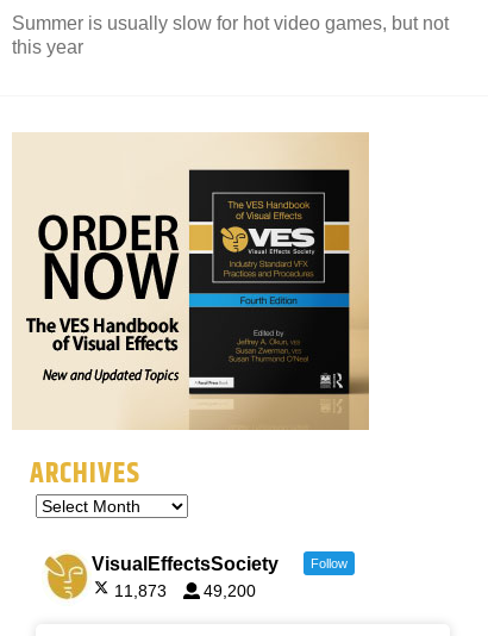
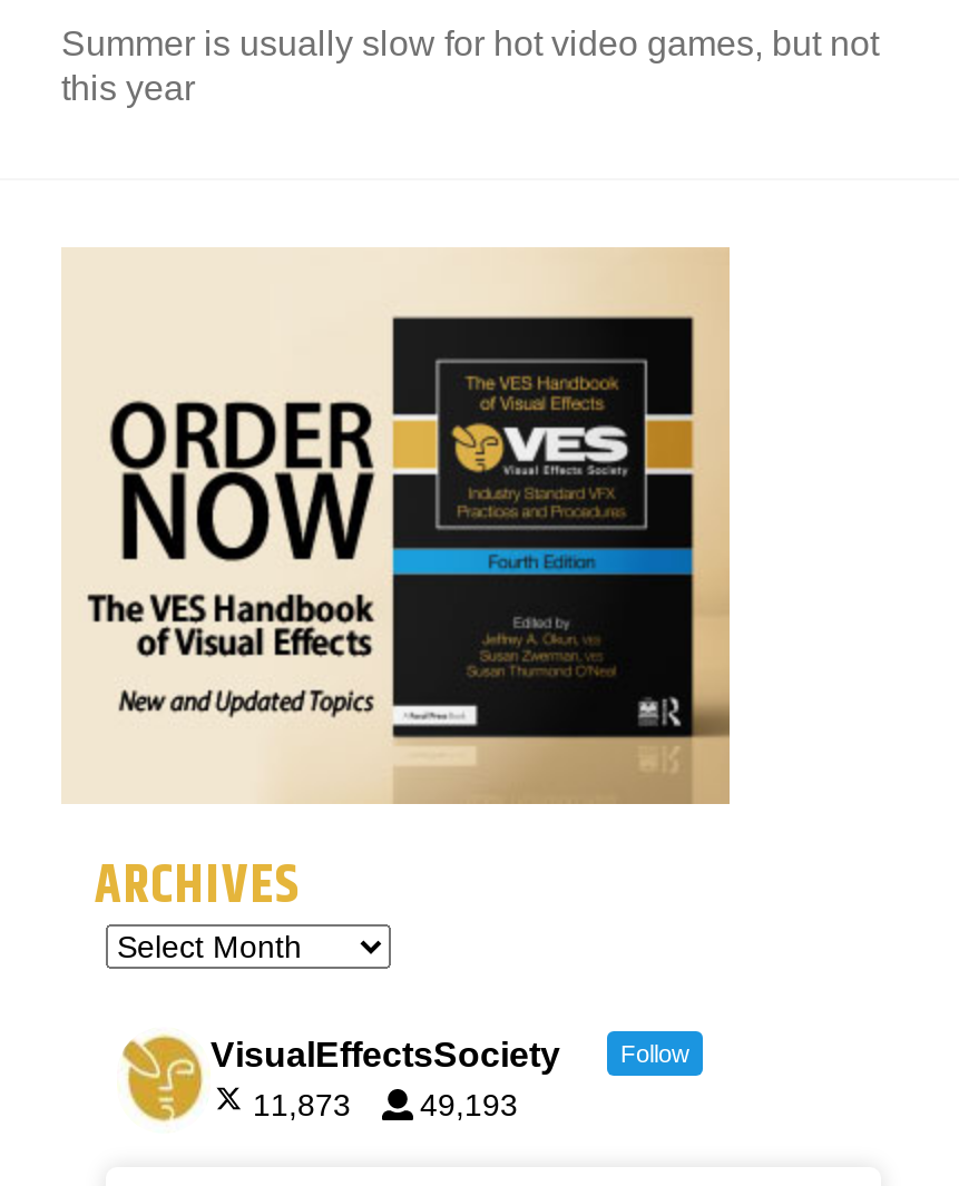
[114,581,256,601] 11,873 49,200 -> [253,1087,518,1123] 11,873 49,193

